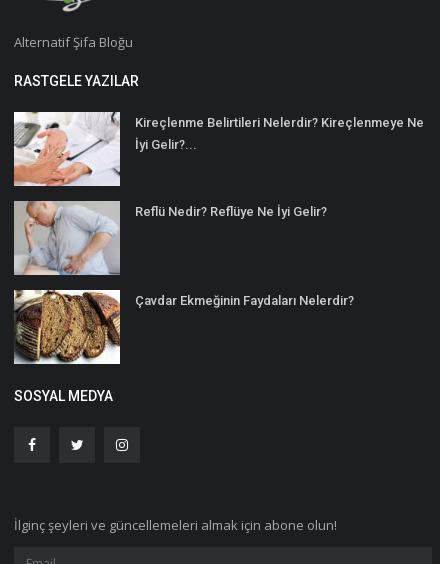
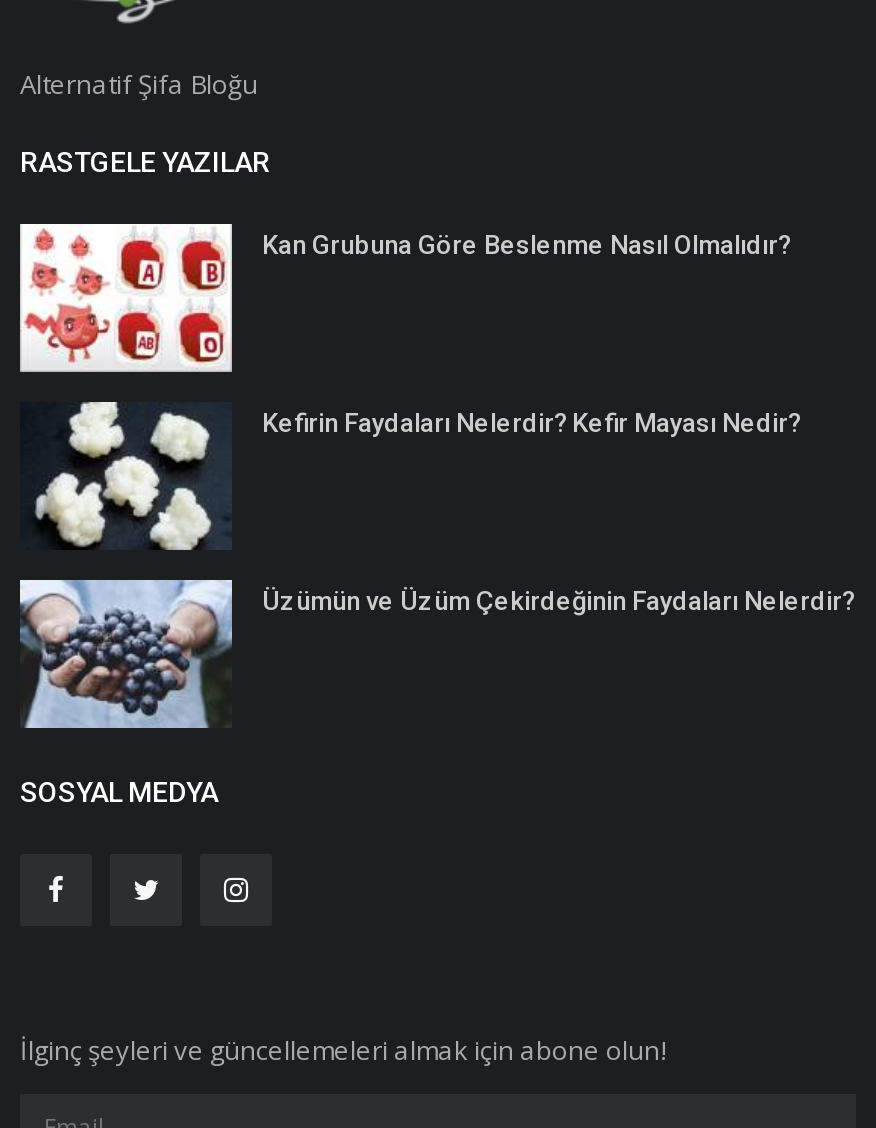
[13,111,424,187] [image] | Kireçlenme Belirtileri Nelerdir? Kireçlenmeye Ne | İyi Gelir?... -> [18,224,790,372] [image] | Kan Grubuna Göre Beslenme Nasıl Olmalıdır?
[13,200,327,276] [image] | Reflü Nedir? Reflüye Ne İyi Gelir? -> [20,402,800,550] [image] | Kefirin Faydaları Nelerdir? Kefir Mayası Nedir?
[13,289,354,365] [image] | Çavdar Ekmeğinin Faydaları Nelerdir? -> [20,578,854,730] [image] | Üzümün ve Üzüm Çekirdeğinin Faydaları Nelerdir?

